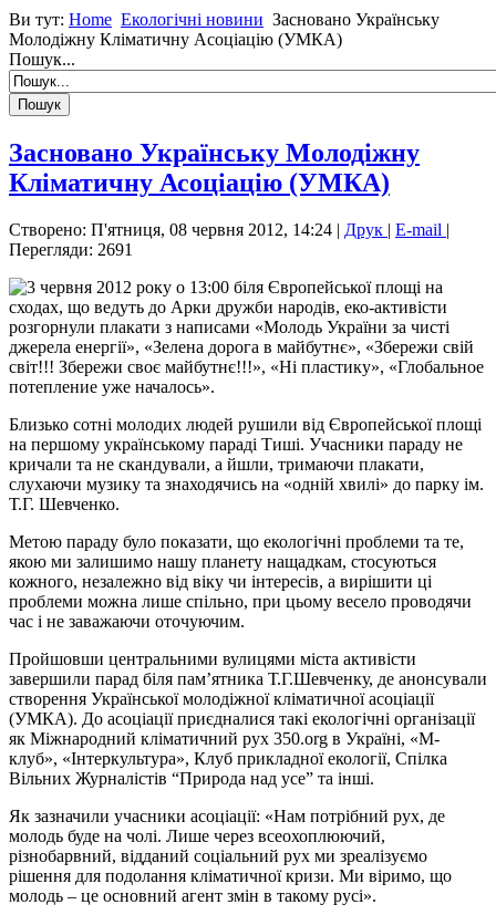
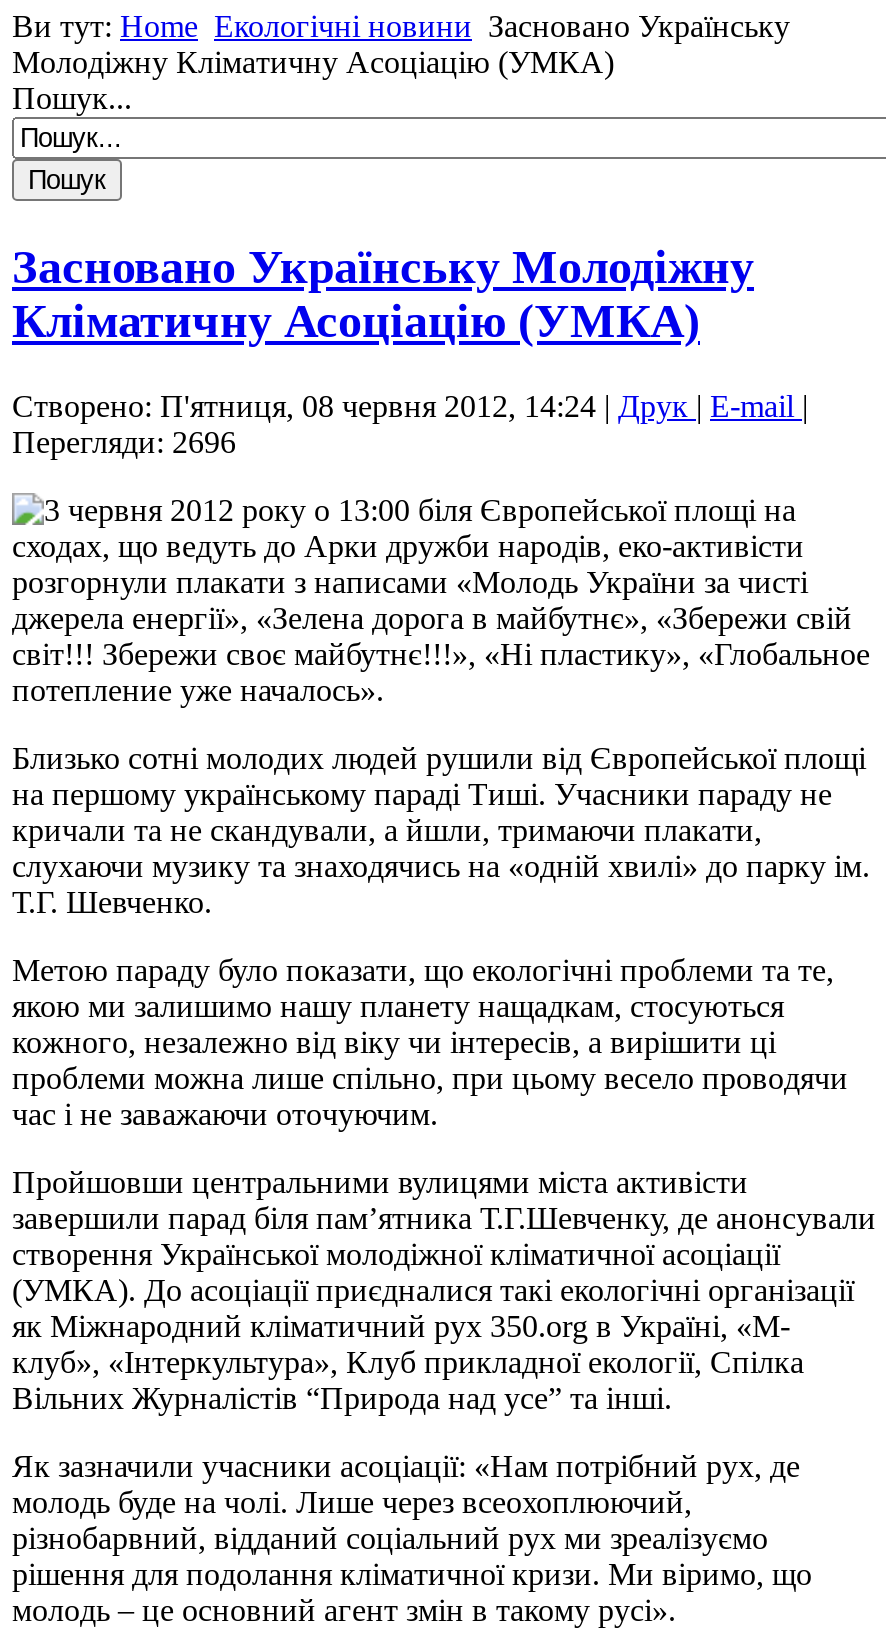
[9,240,133,259] Перегляди: 2691 -> [12,425,236,459] Перегляди: 2696

